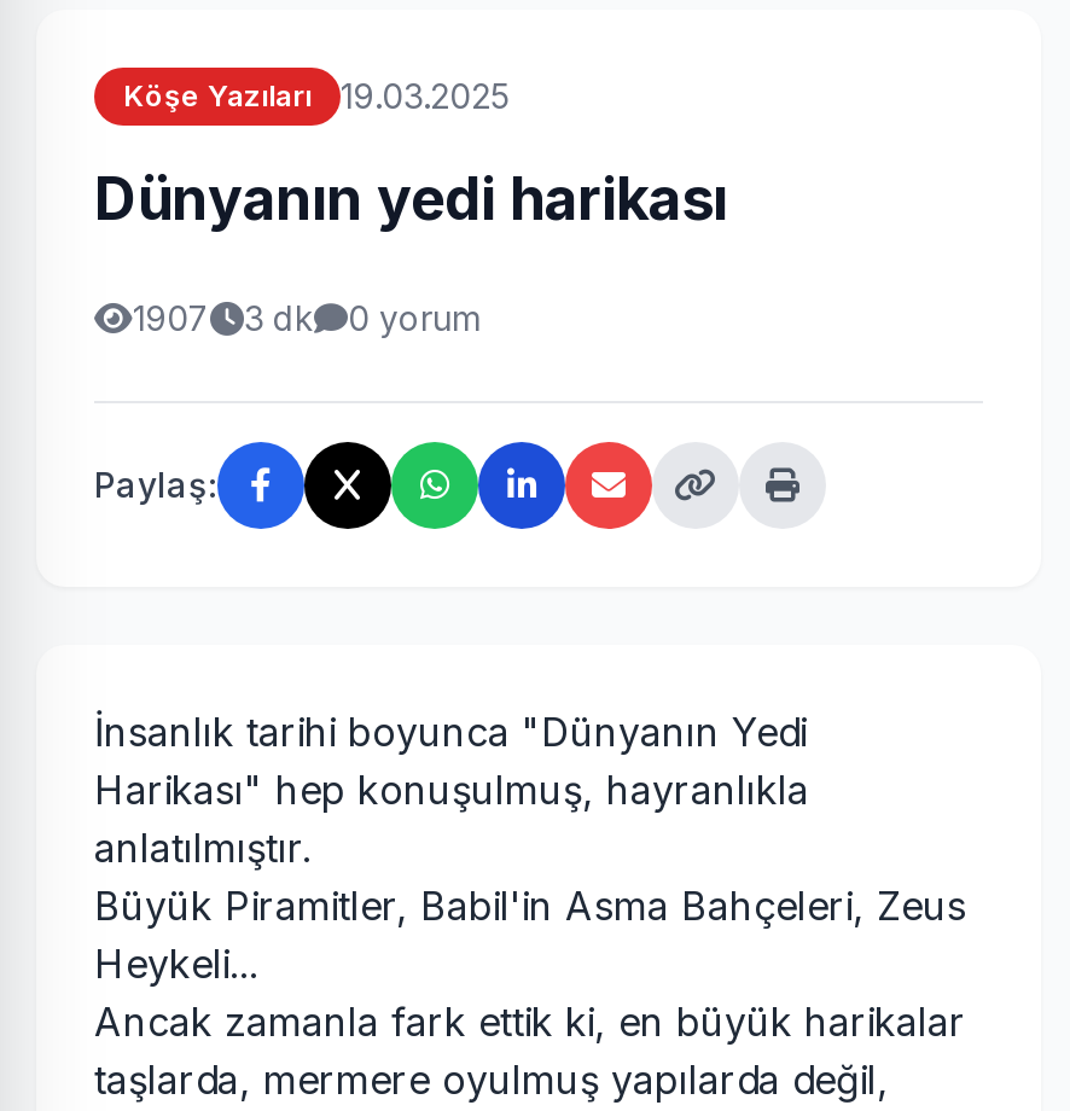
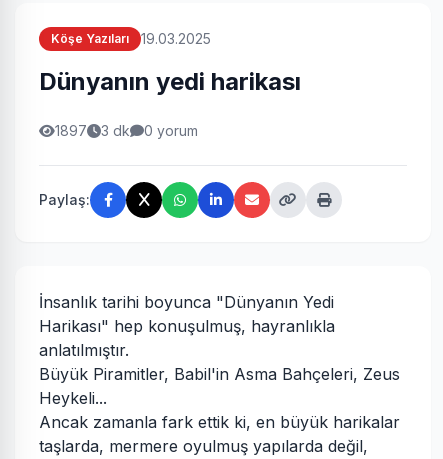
[133,297,478,338] 1907 3 dk 0 yorum -> [55,122,198,139] 1897 3 dk 0 yorum

